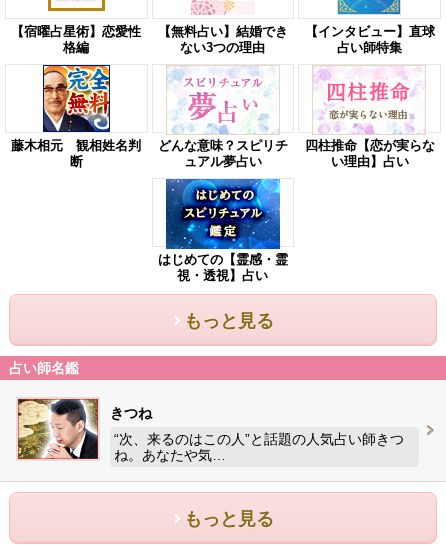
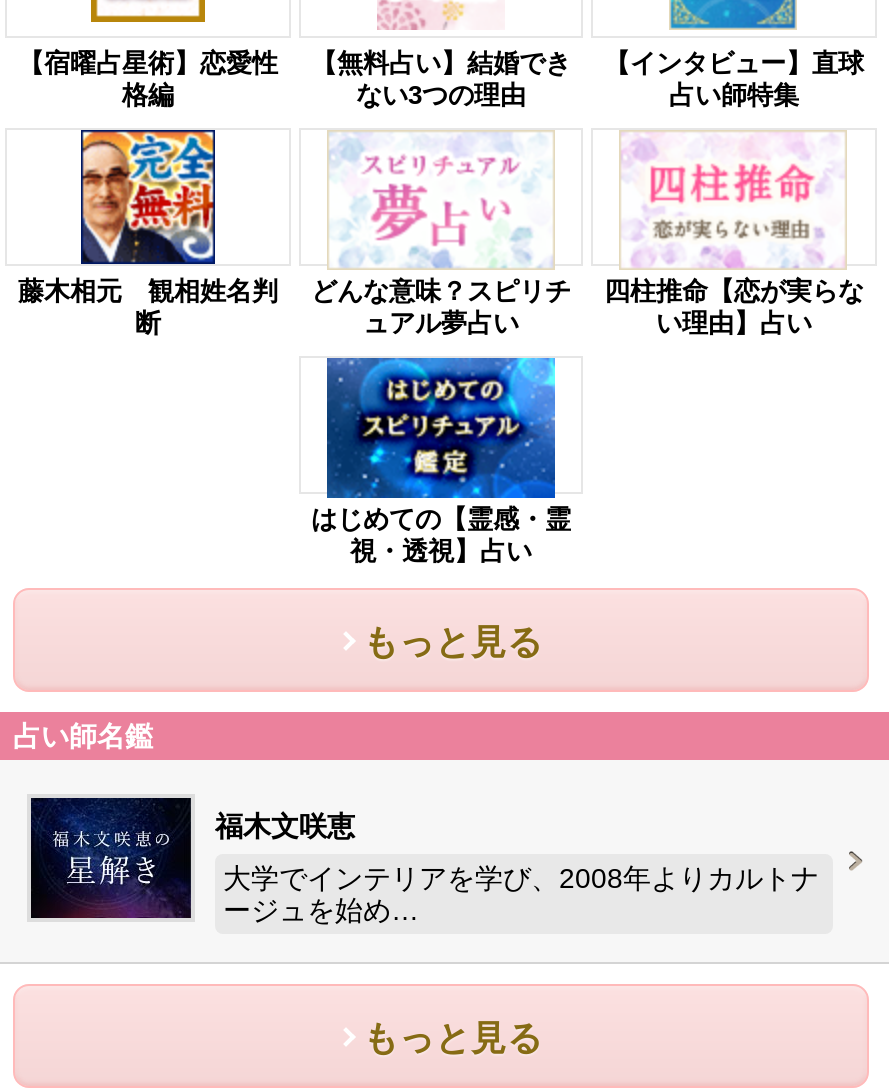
[17,398,152,460] [image] | きつね -> [29,796,355,920] [image] | 福木文咲恵
[114,431,404,463] “次、来るのはこの人”と話題の人気占い師きつ | ね。あなたや気… -> [223,862,819,926] 大学でインテリアを学び、2008年よりカルトナ | ージュを始め…

